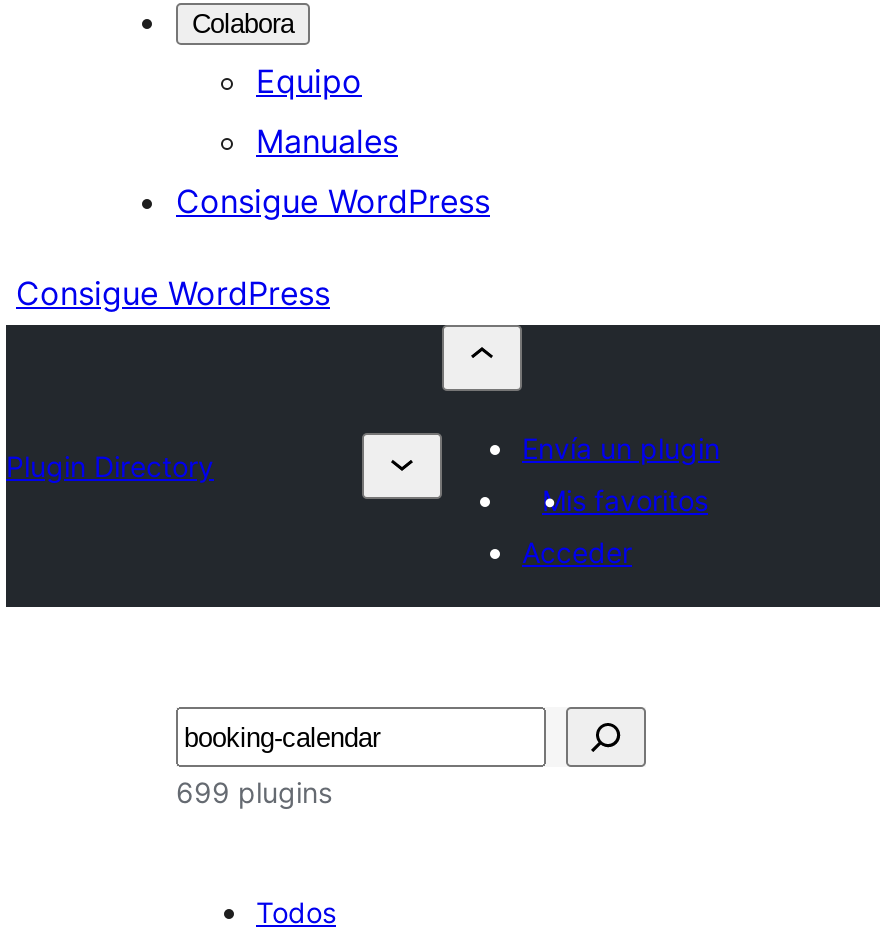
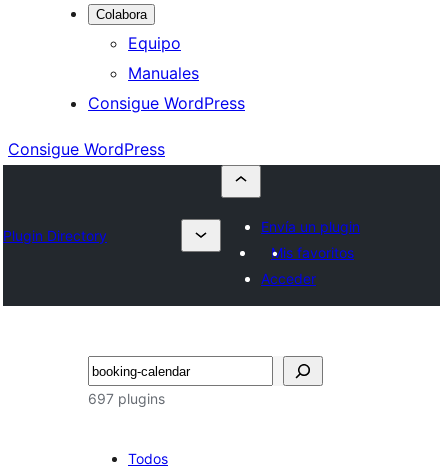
[176,775,332,809] 699 plugins -> [88,390,165,407] 697 plugins

